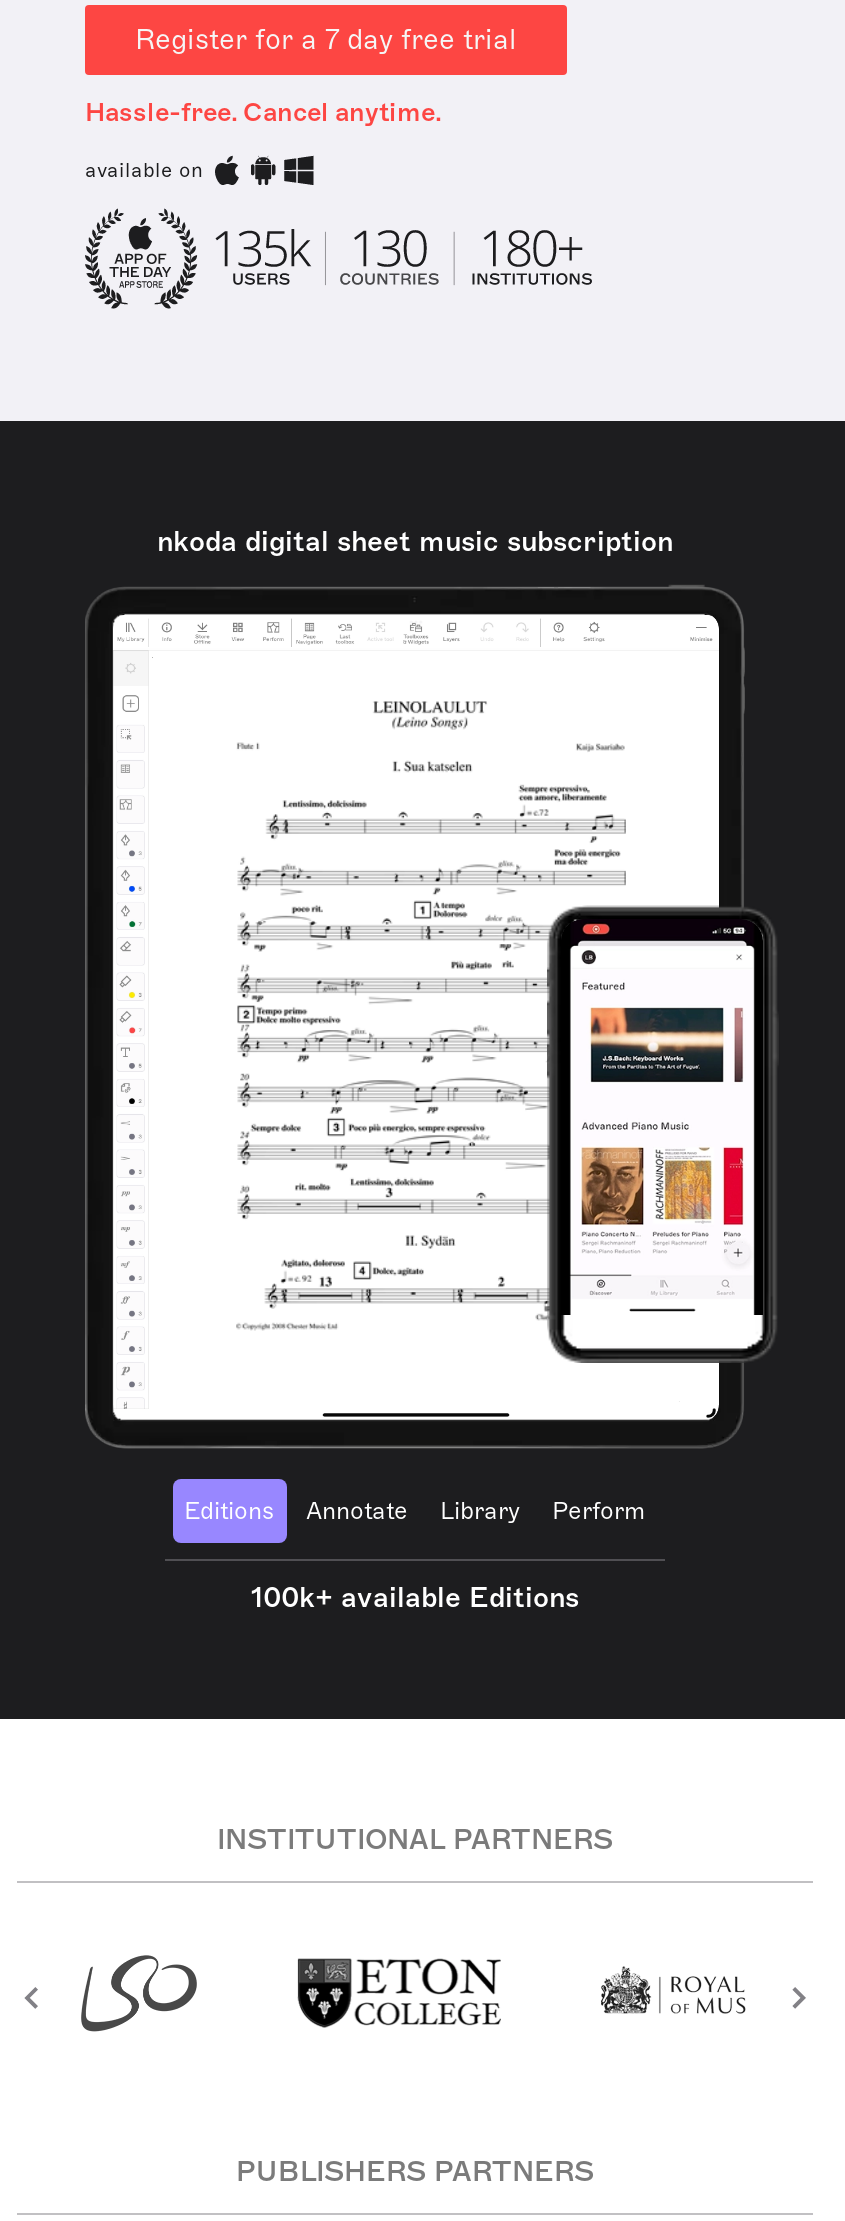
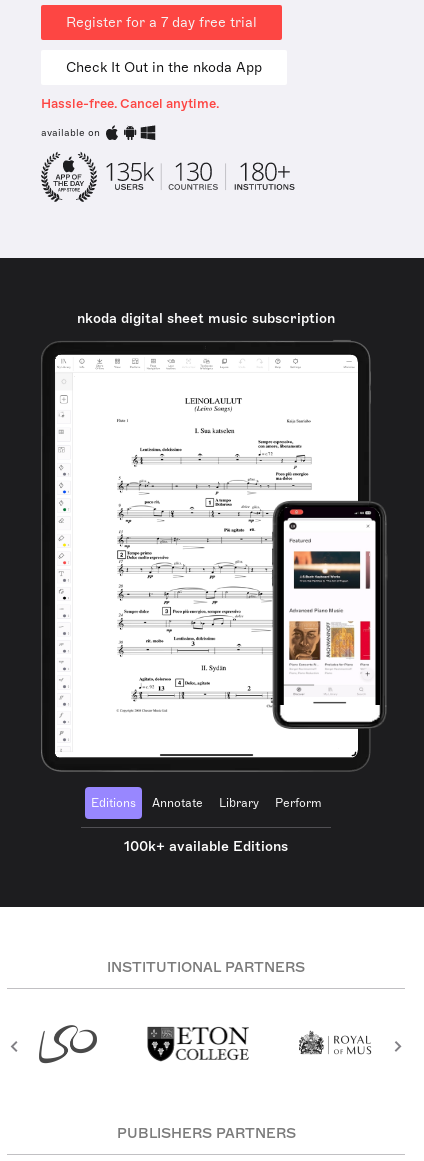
none -> [66,59,262,76] Check It Out in the nkoda App

